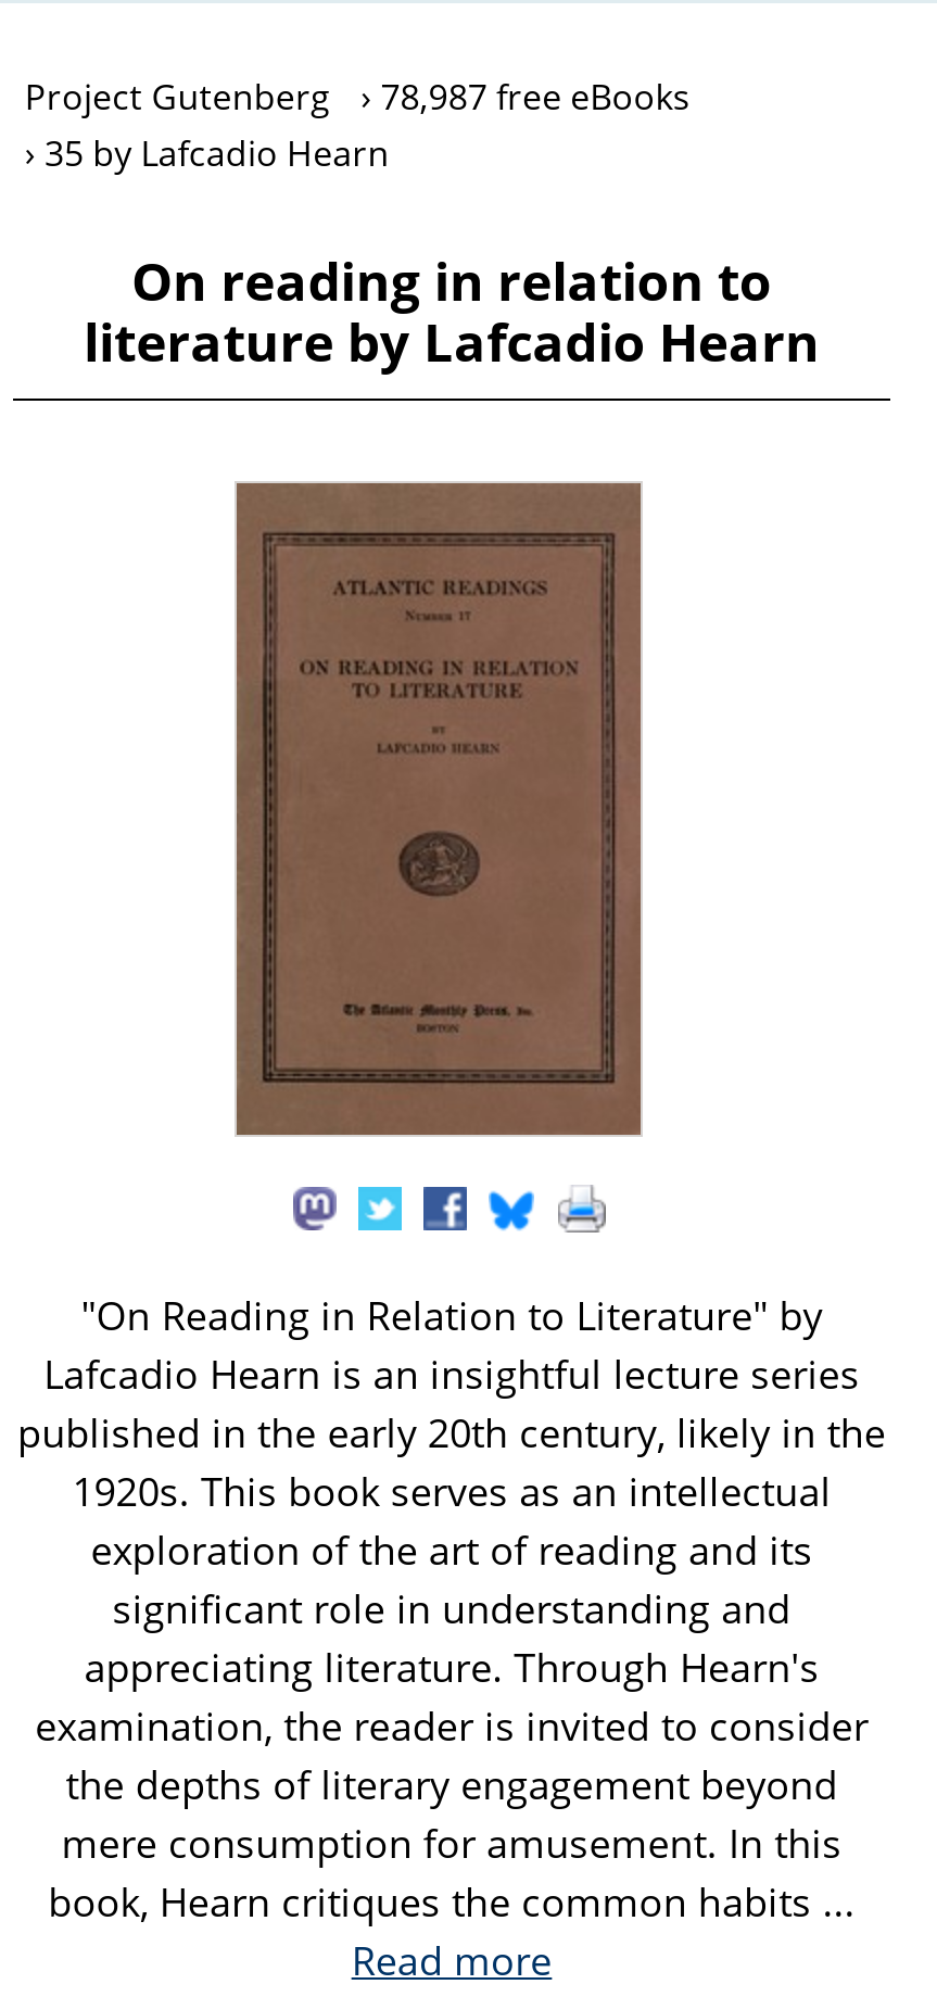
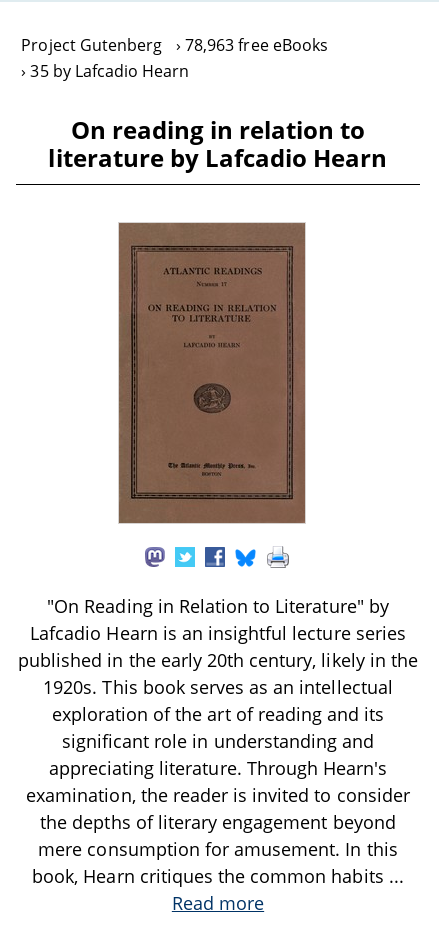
[25,73,690,121] Project Gutenberg 78,987 free eBooks -> [21,34,328,56] Project Gutenberg 78,963 free eBooks

